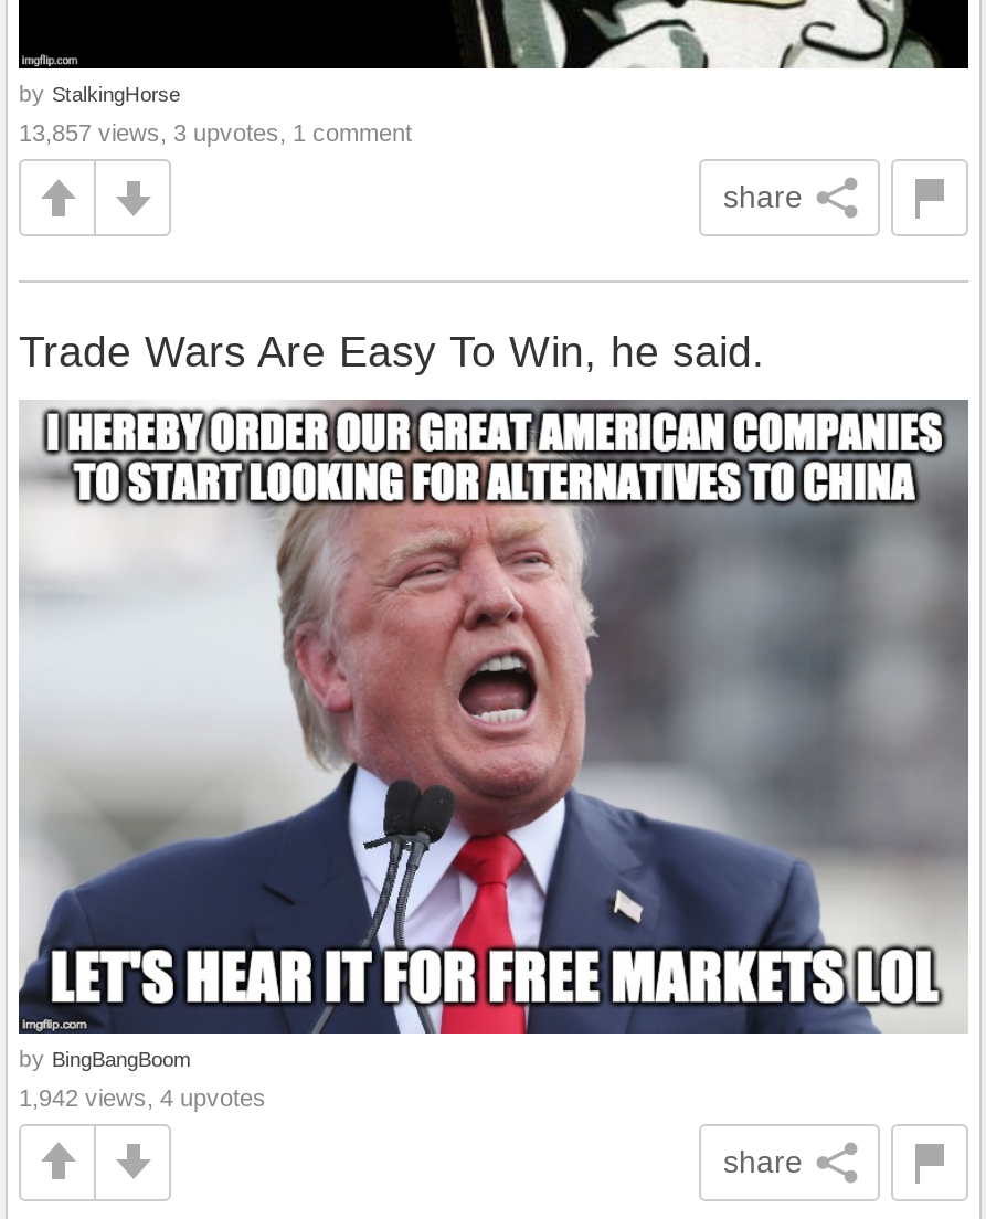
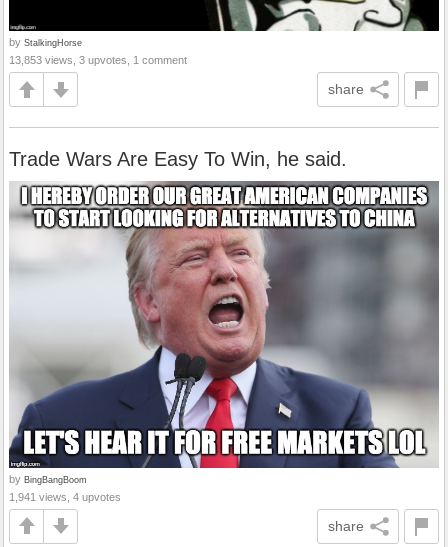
[19,120,412,146] 13,857 views, 3 upvotes, 1 comment -> [9,54,187,66] 13,853 views, 3 upvotes, 1 comment
[19,1083,266,1110] 1,942 views, 4 upvotes -> [9,490,121,502] 1,941 views, 4 upvotes

